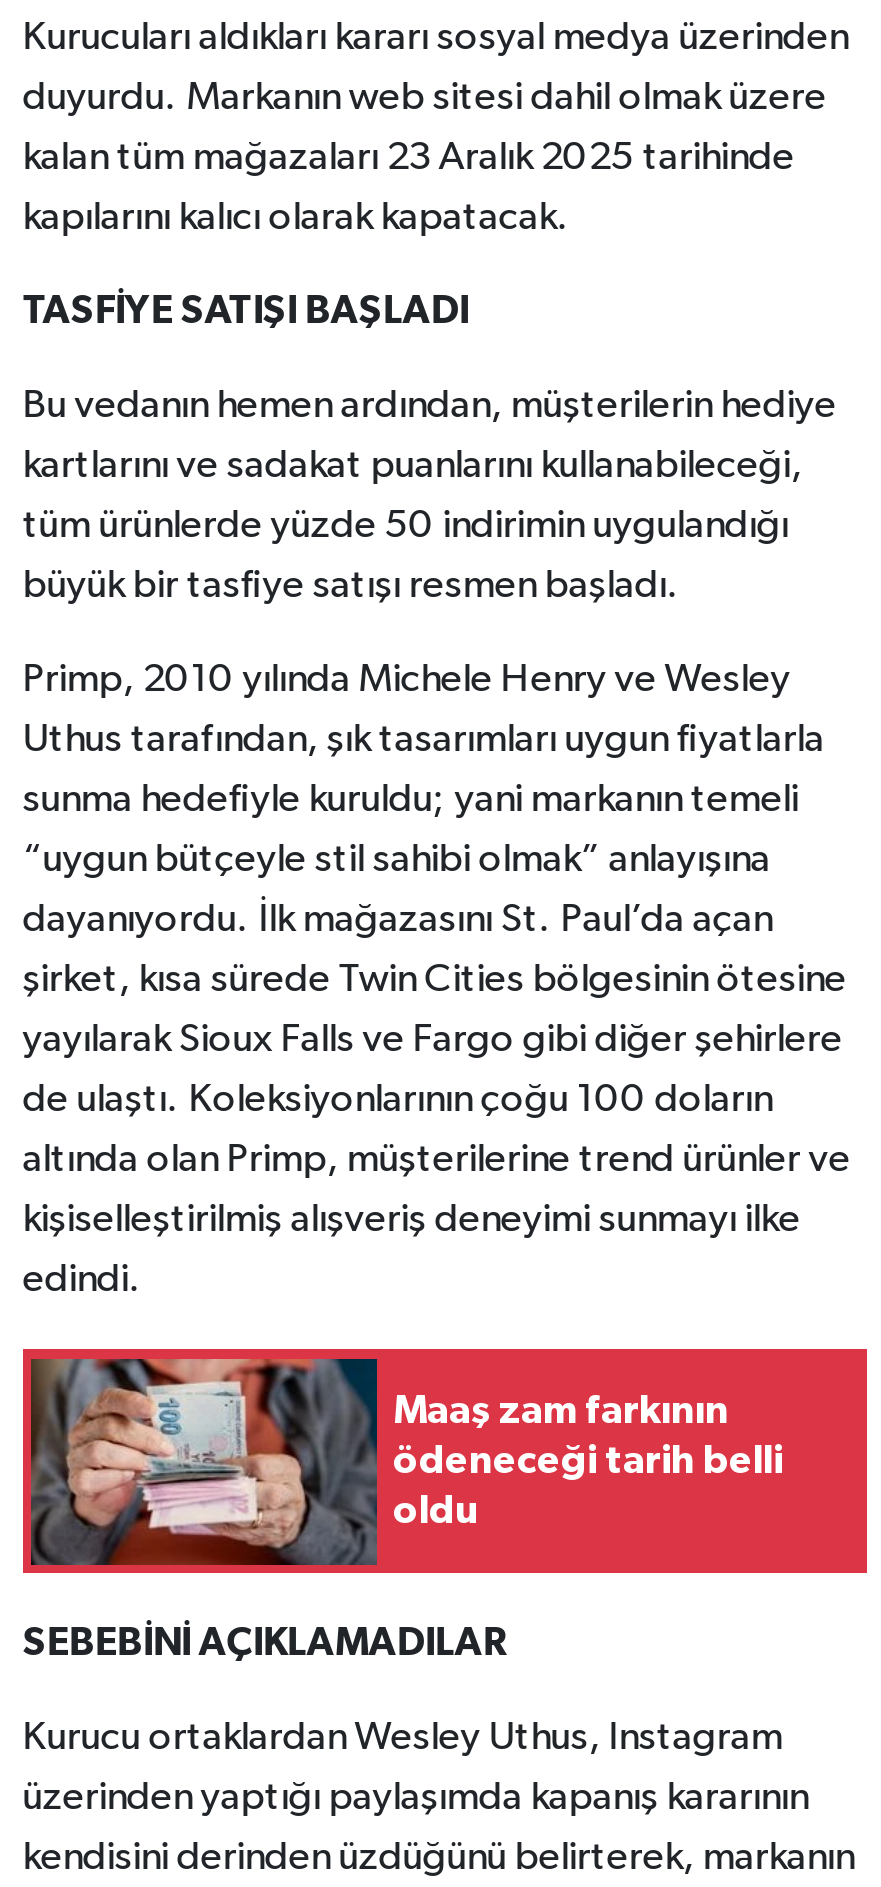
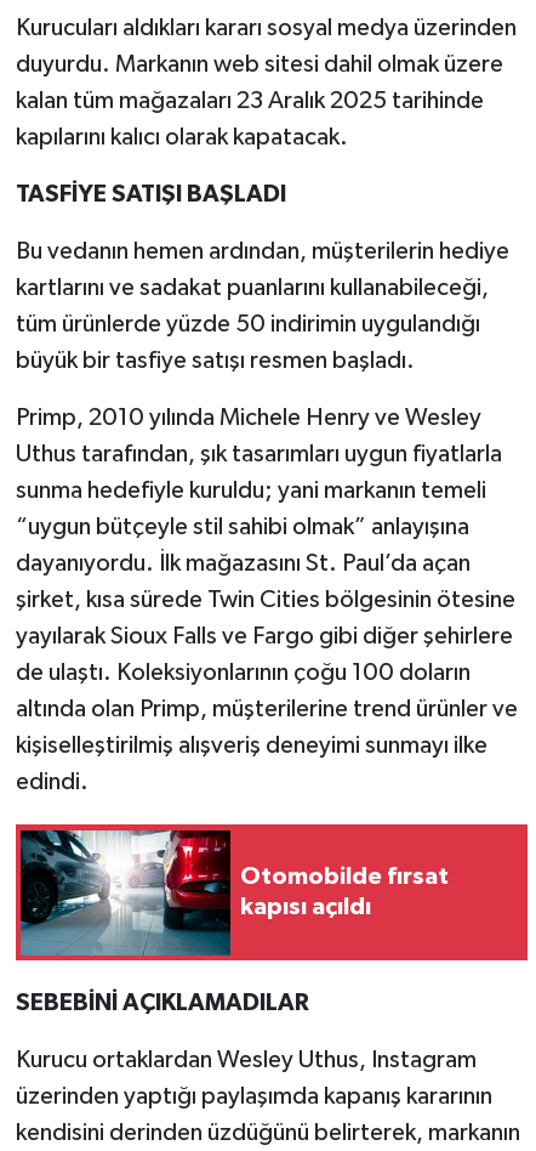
[29,1357,783,1567] [image] | Maaş zam farkının | ödeneceği tarih belli | oldu -> [19,829,449,957] [image] | Otomobilde fırsat | kapısı açıldı

